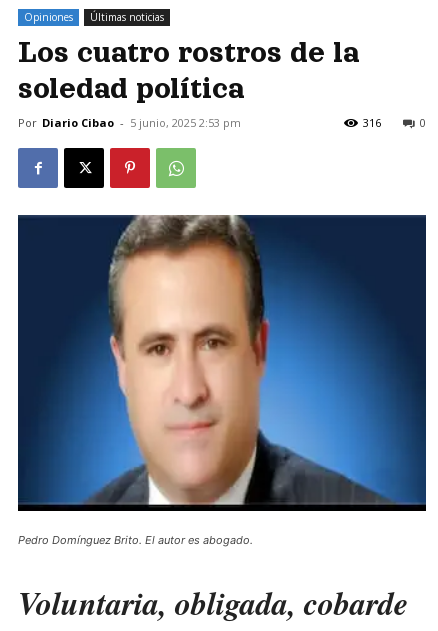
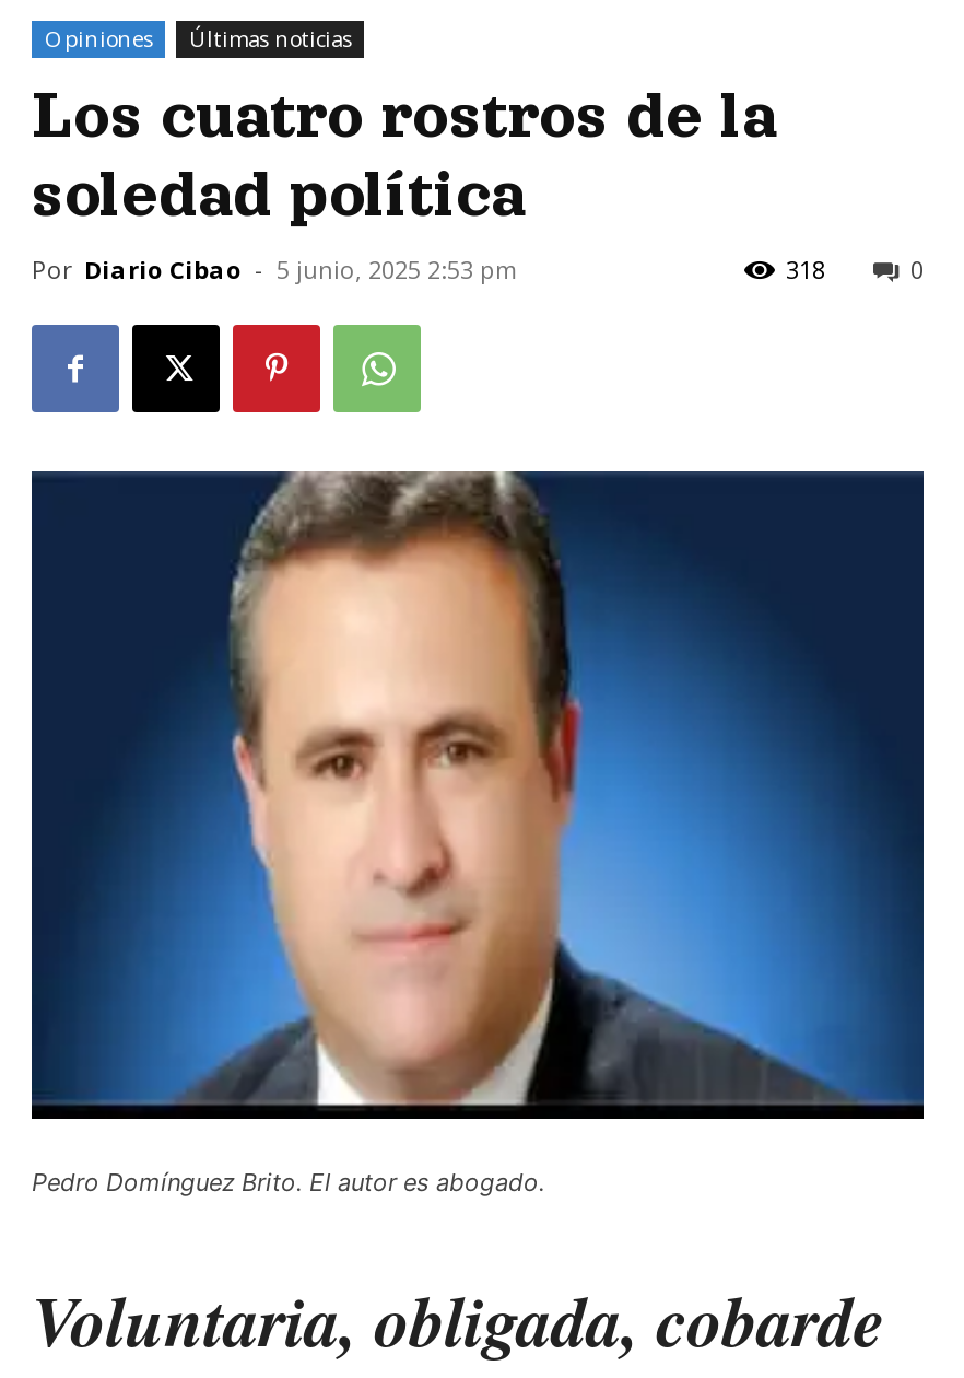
[363,115,381,130] 316 -> [786,253,825,286] 318

